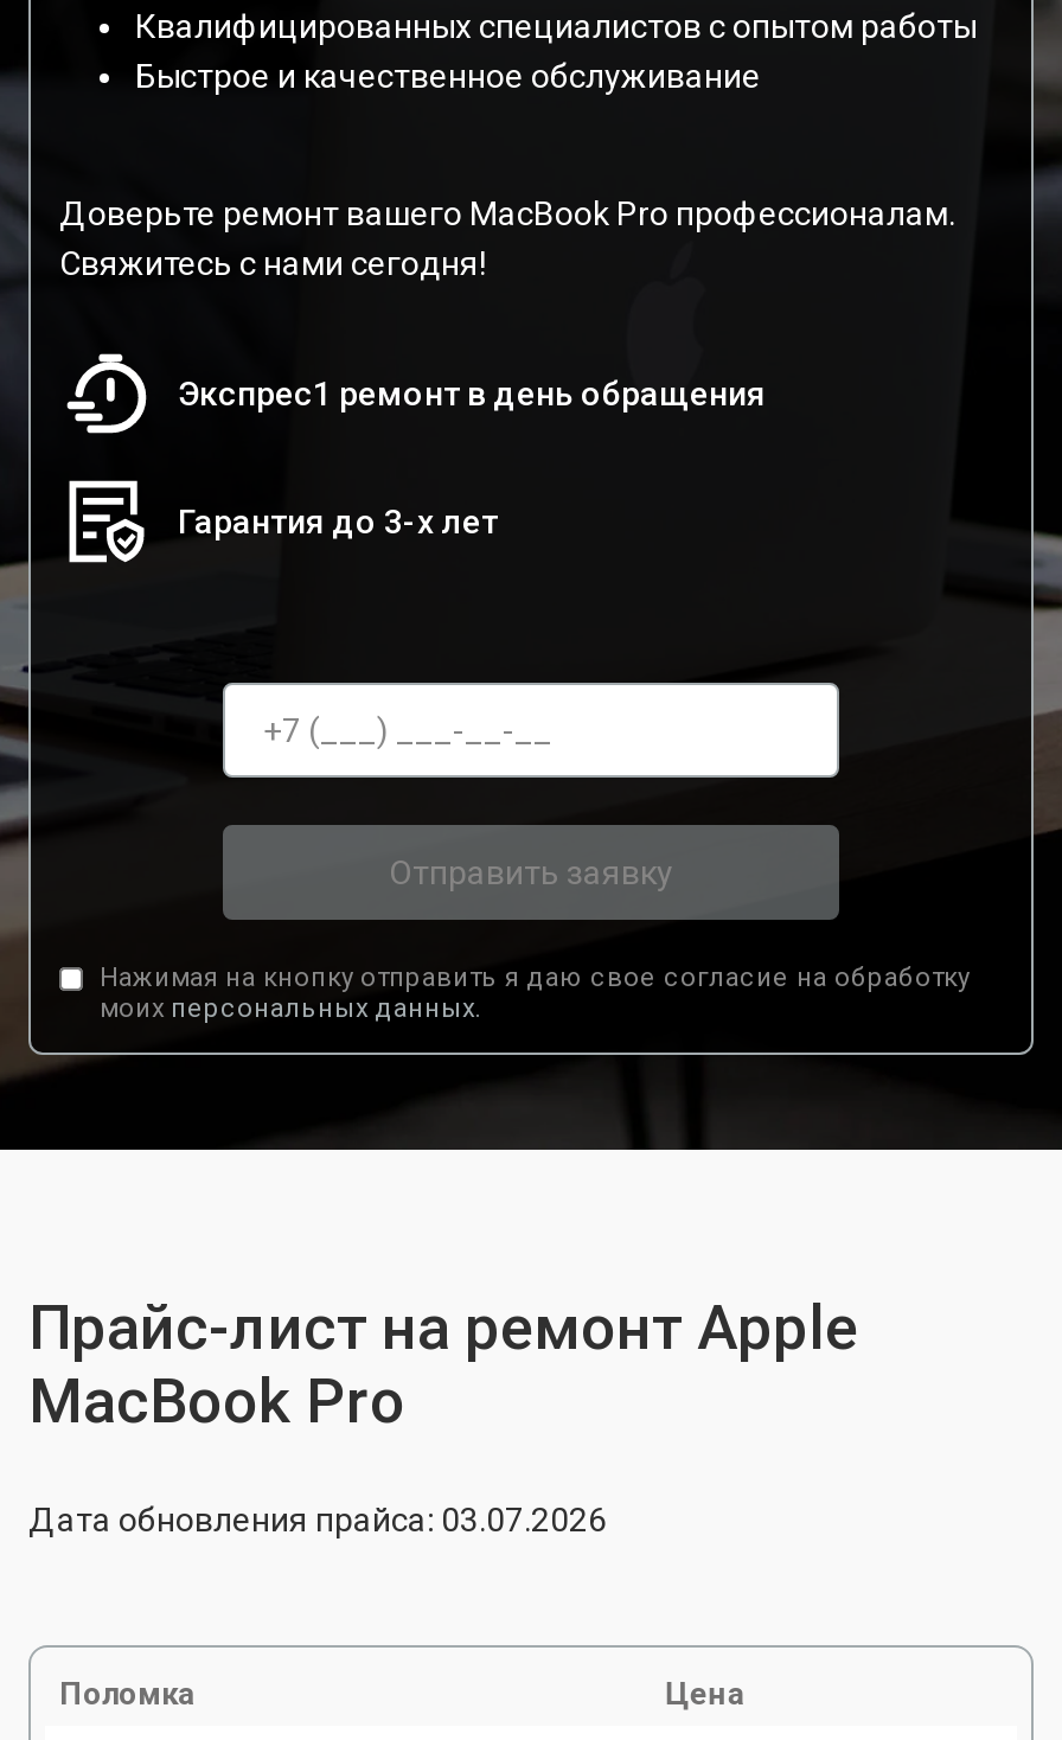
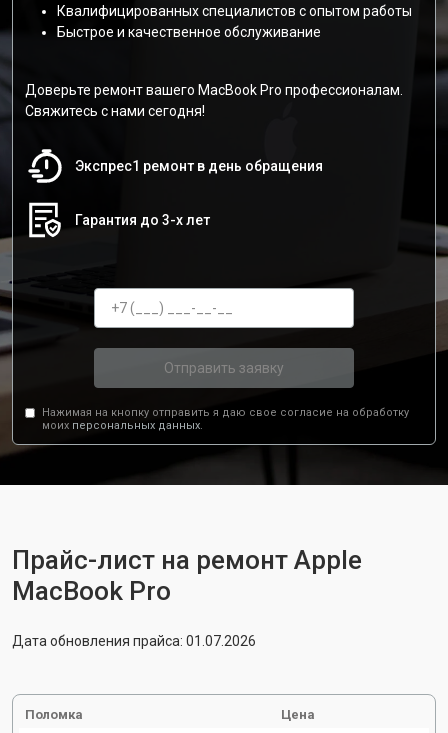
[28,1501,607,1539] Дата обновления прайса: 03.07.2026 -> [12,633,256,649] Дата обновления прайса: 01.07.2026

